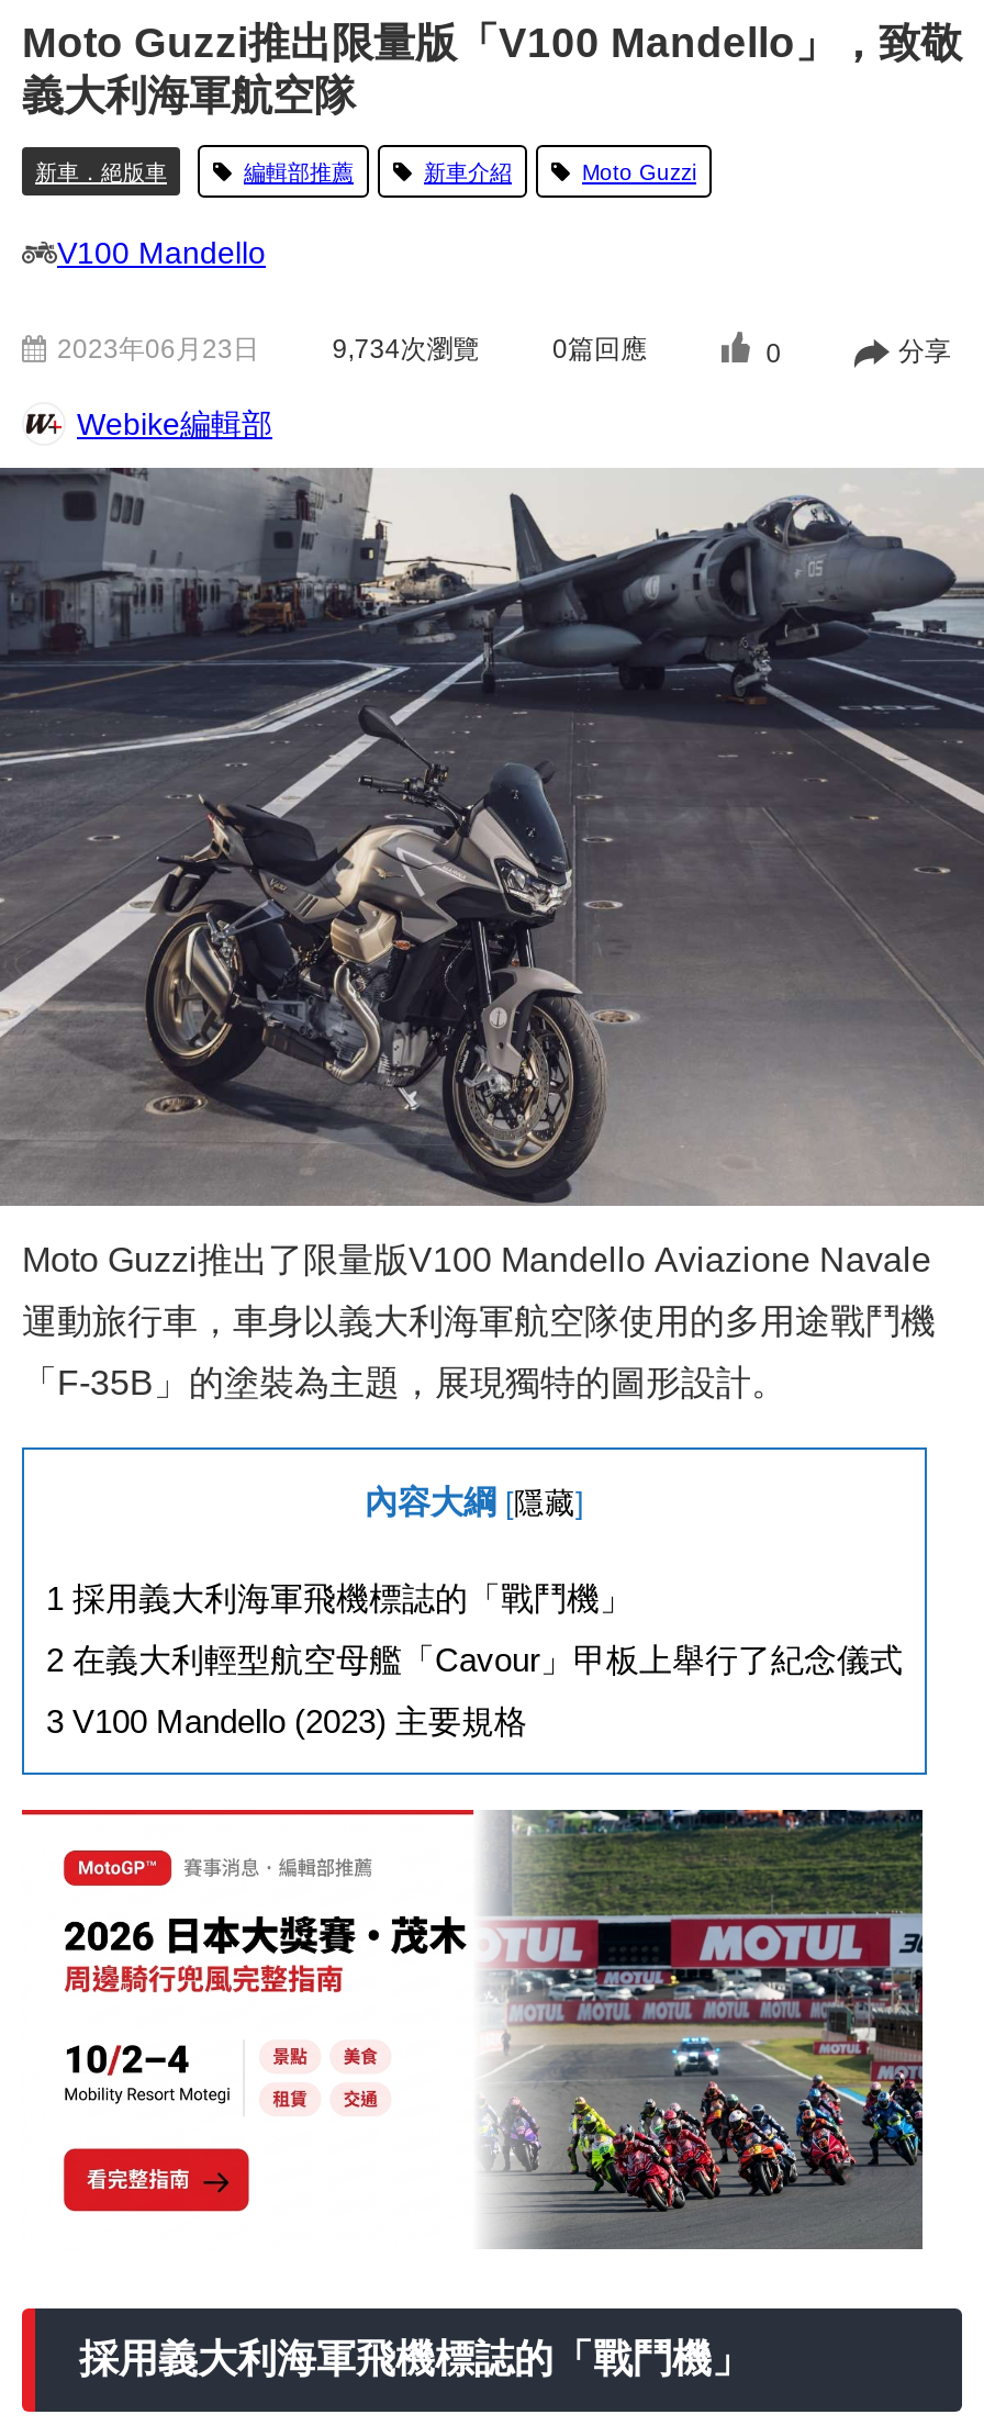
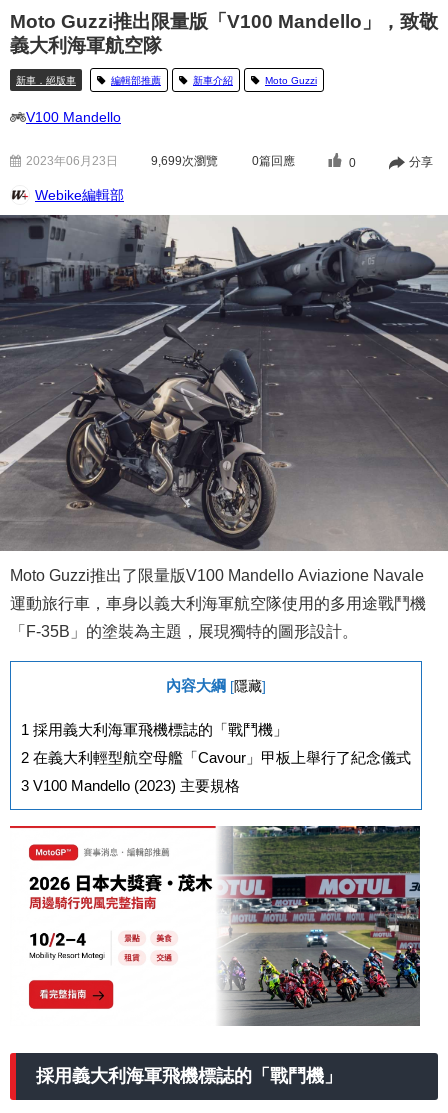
[332,337,479,363] 9,734次瀏覽 -> [151,155,218,167] 9,699次瀏覽

